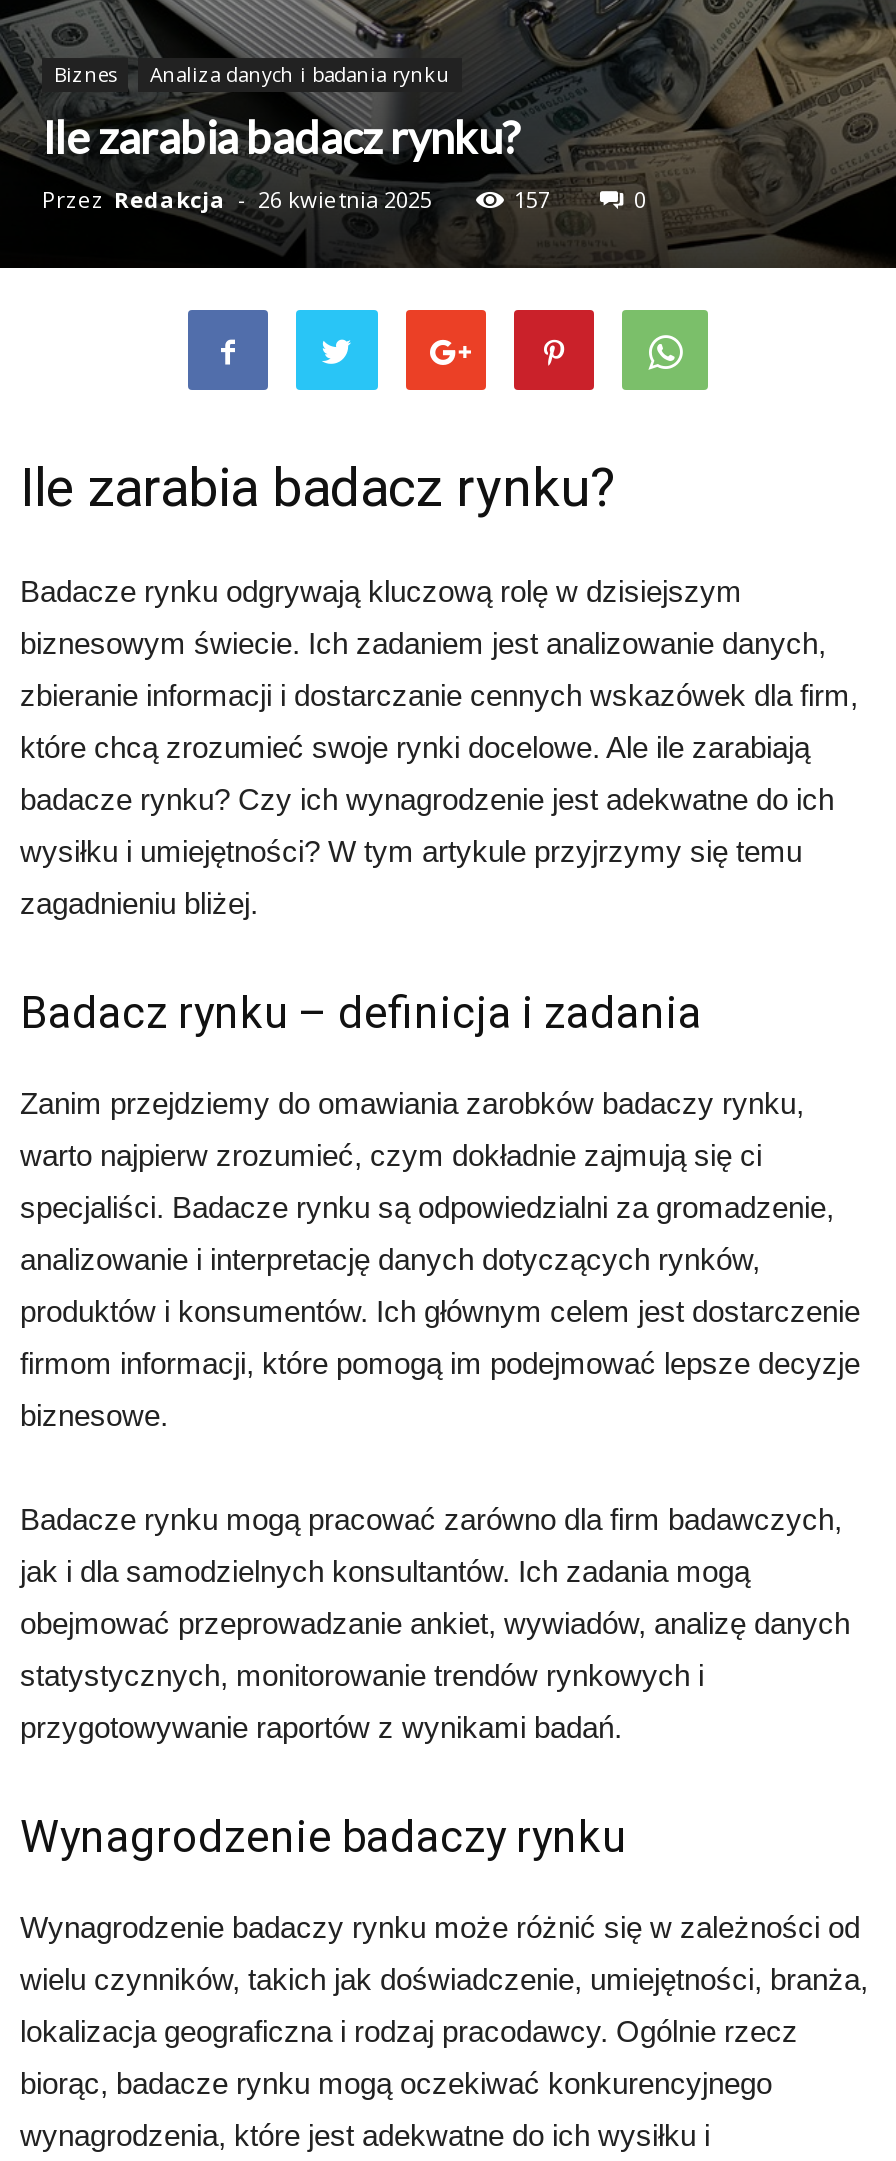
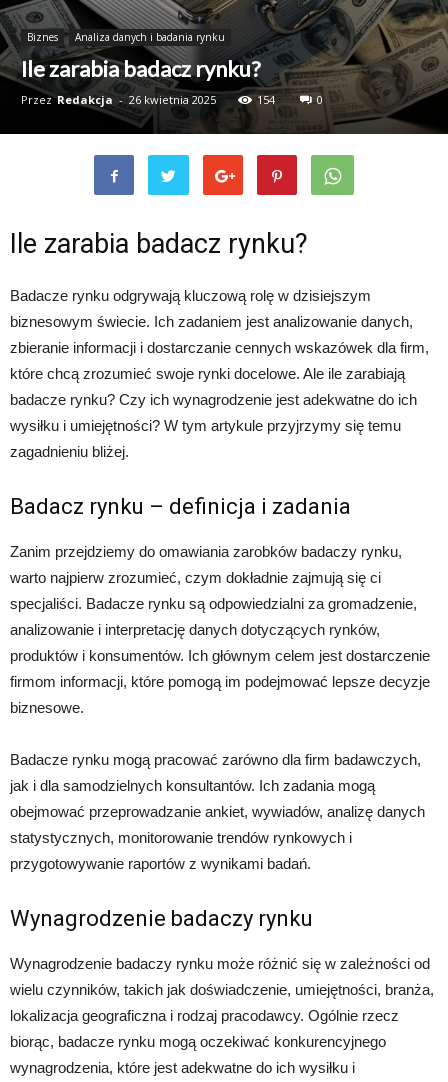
[514,183,550,213] 157 -> [257,92,275,107] 154

